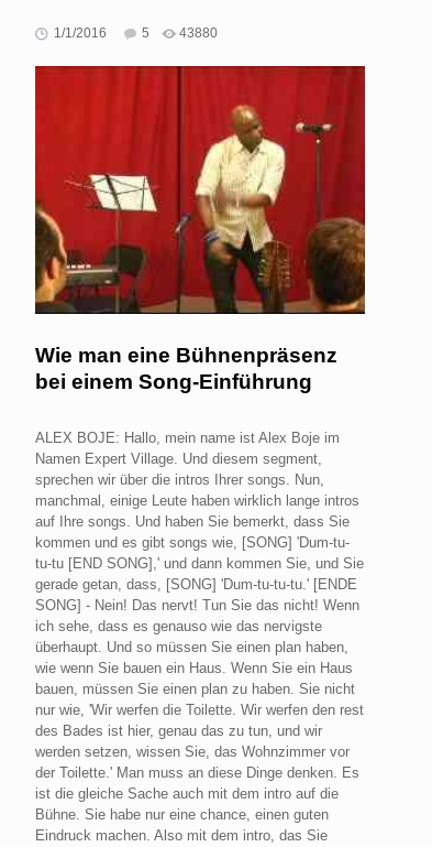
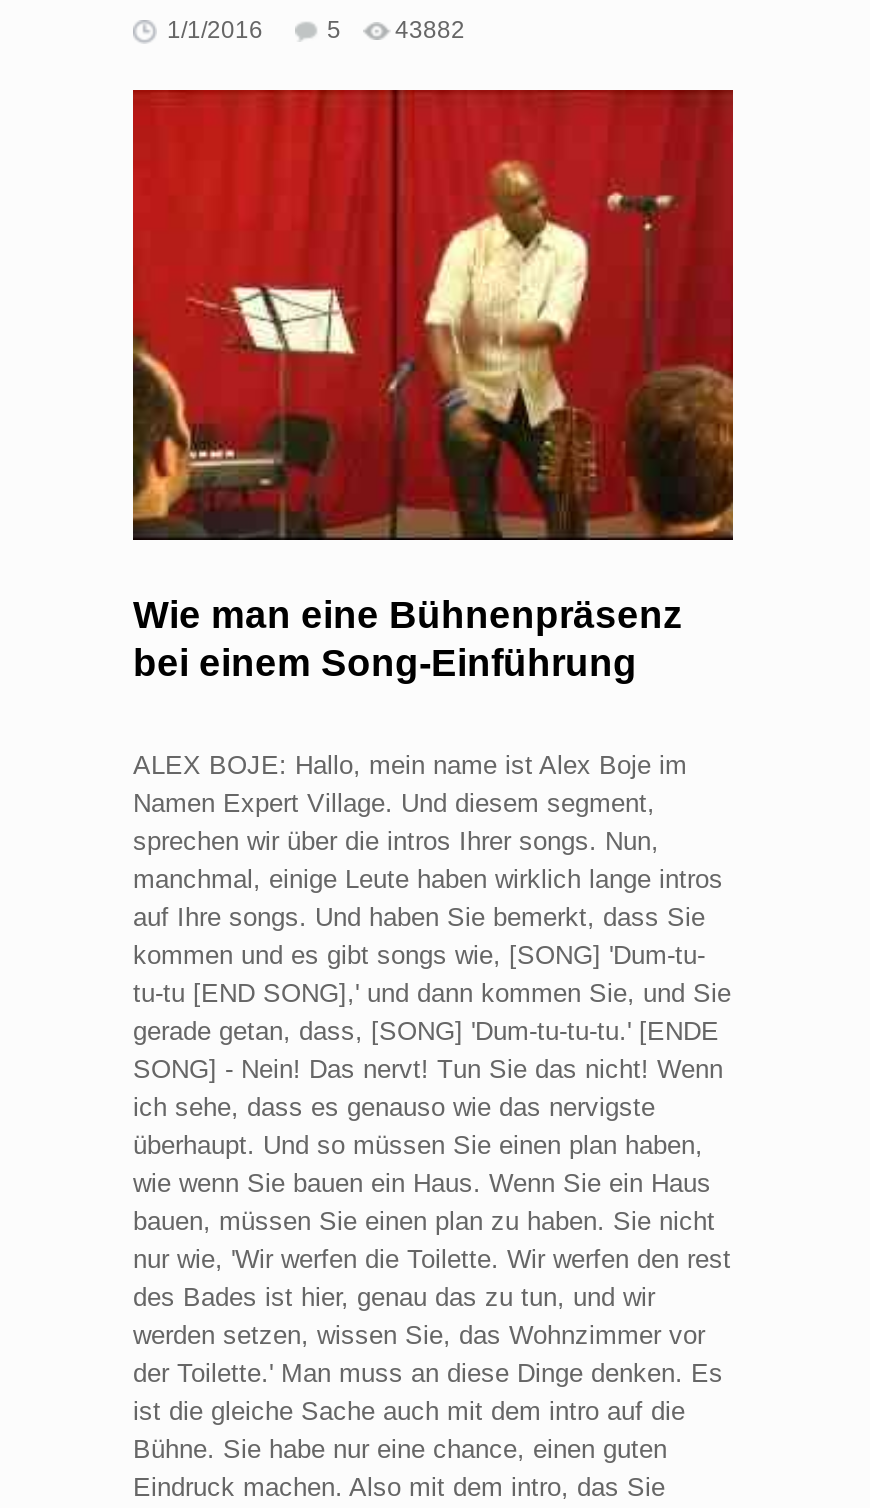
[142,25,218,41] 5 43880 -> [327,16,465,44] 5 43882

